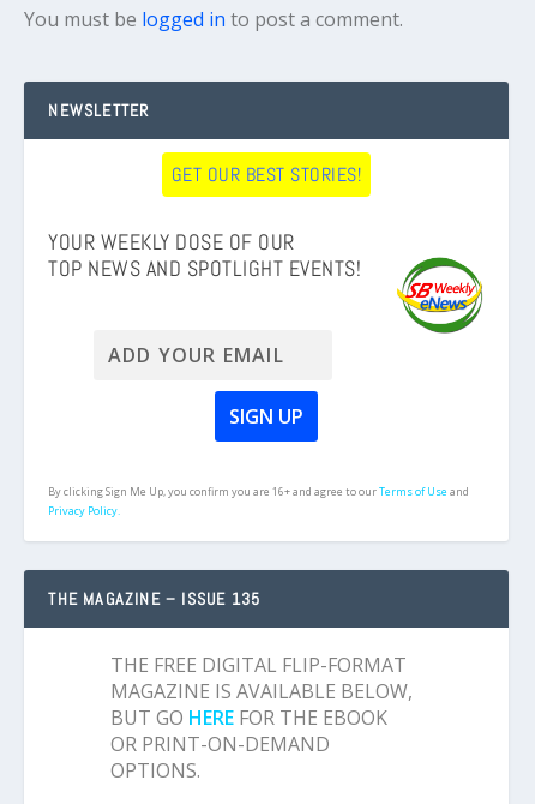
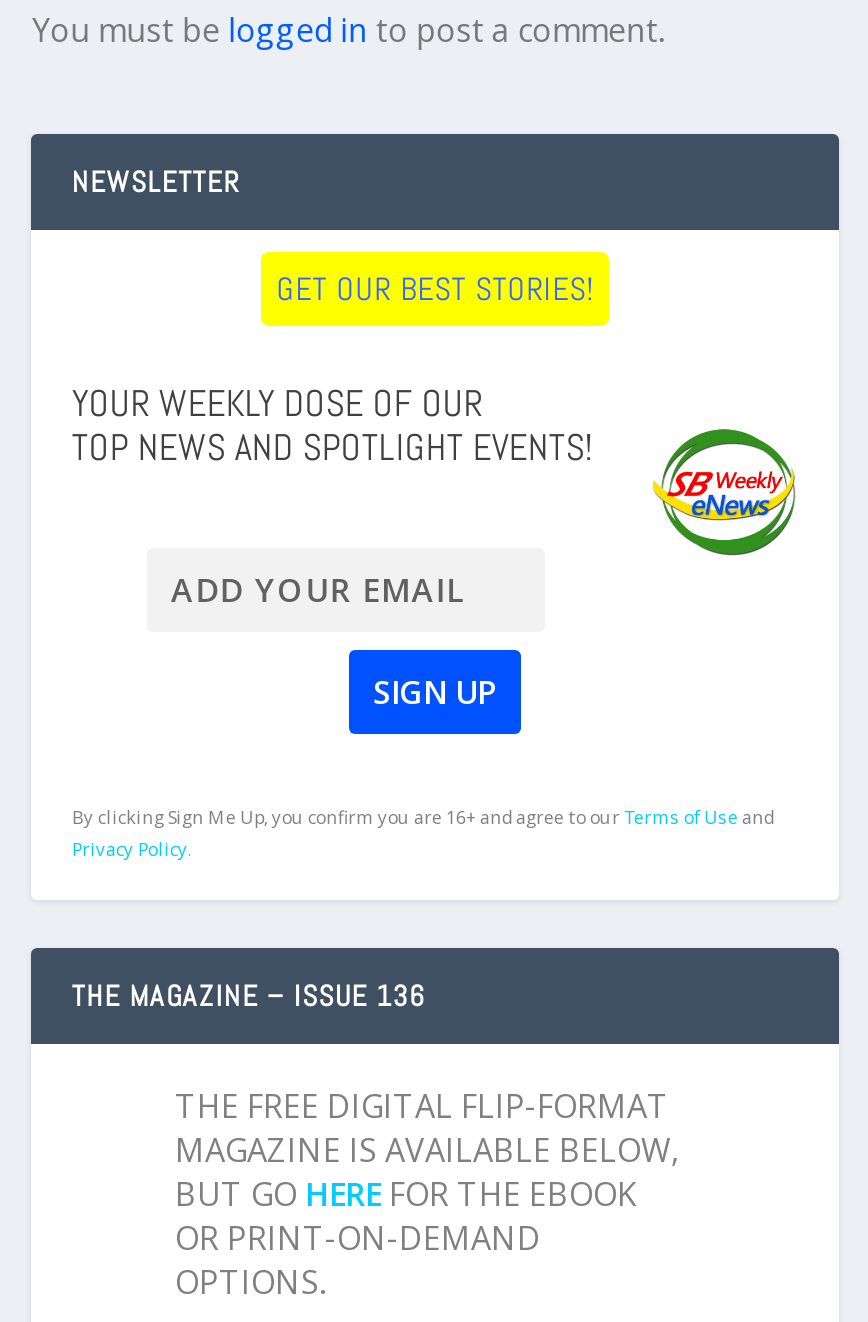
[48,588,261,609] THE MAGAZINE – ISSUE 135 -> [72,978,425,1014] THE MAGAZINE – ISSUE 136

